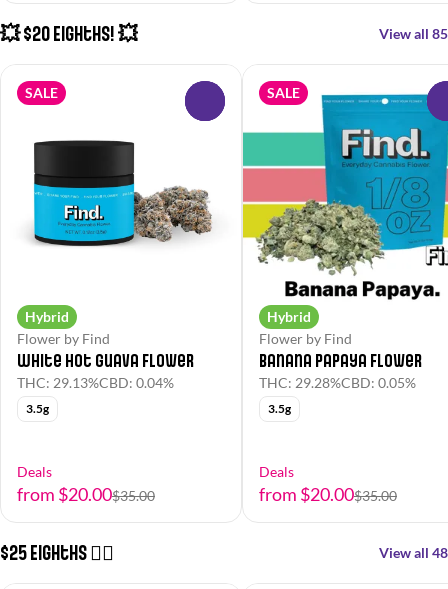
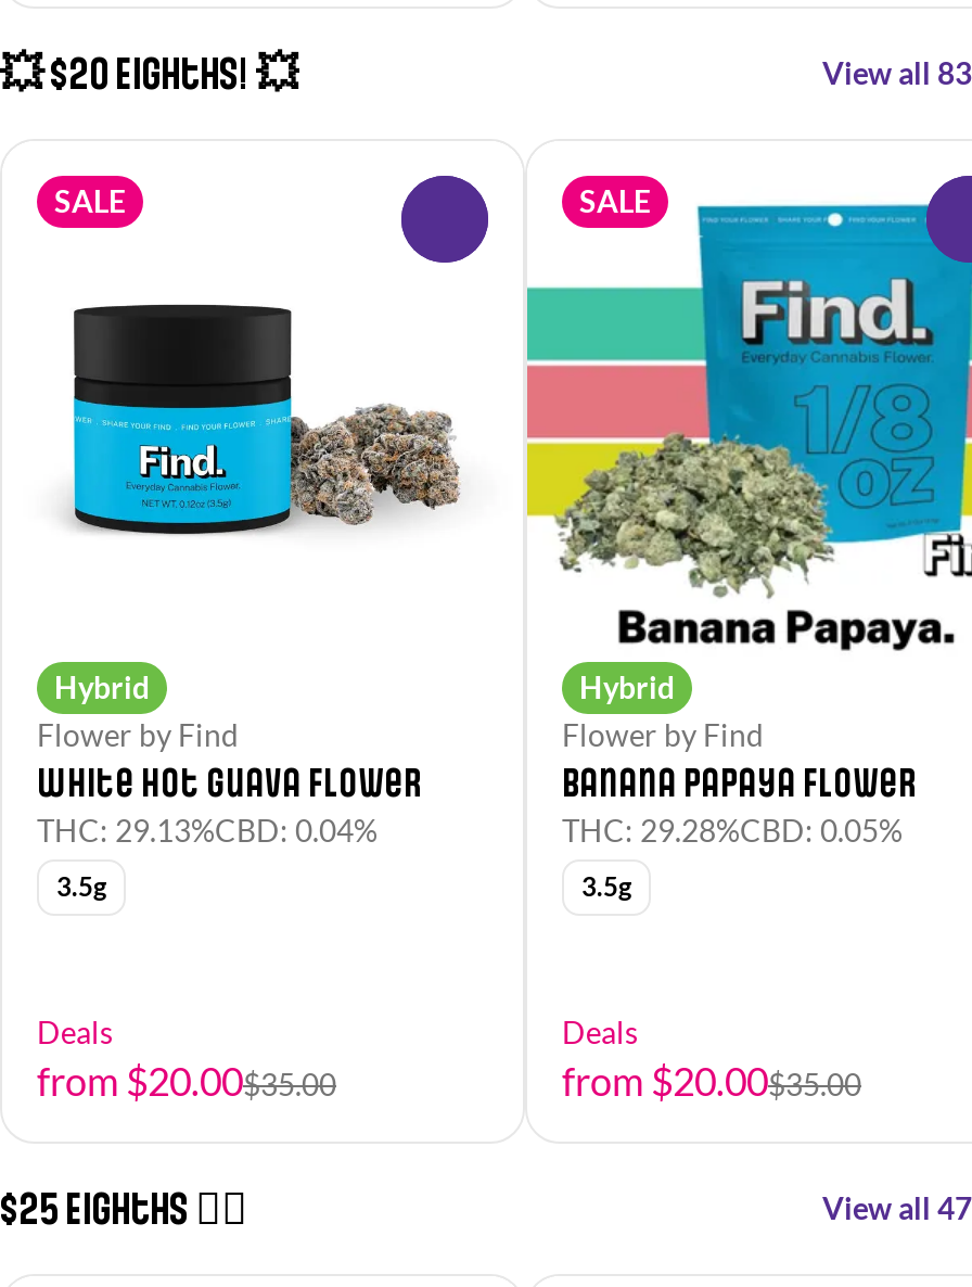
[379,25,448,42] View all 85 -> [822,54,972,91] View all 83
[379,544,448,561] View all 48 -> [822,1189,972,1226] View all 47

